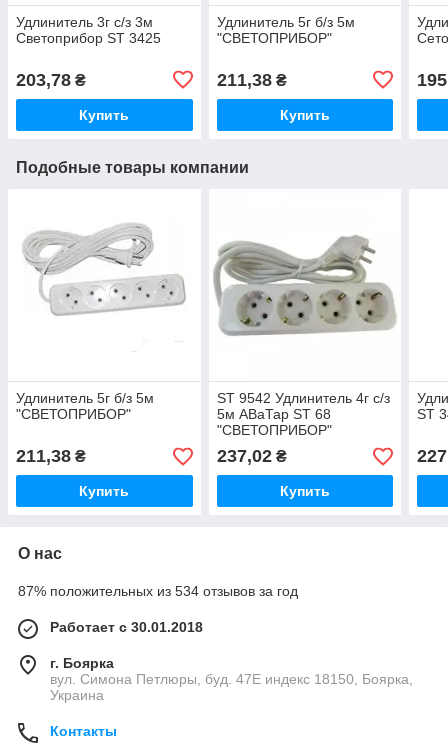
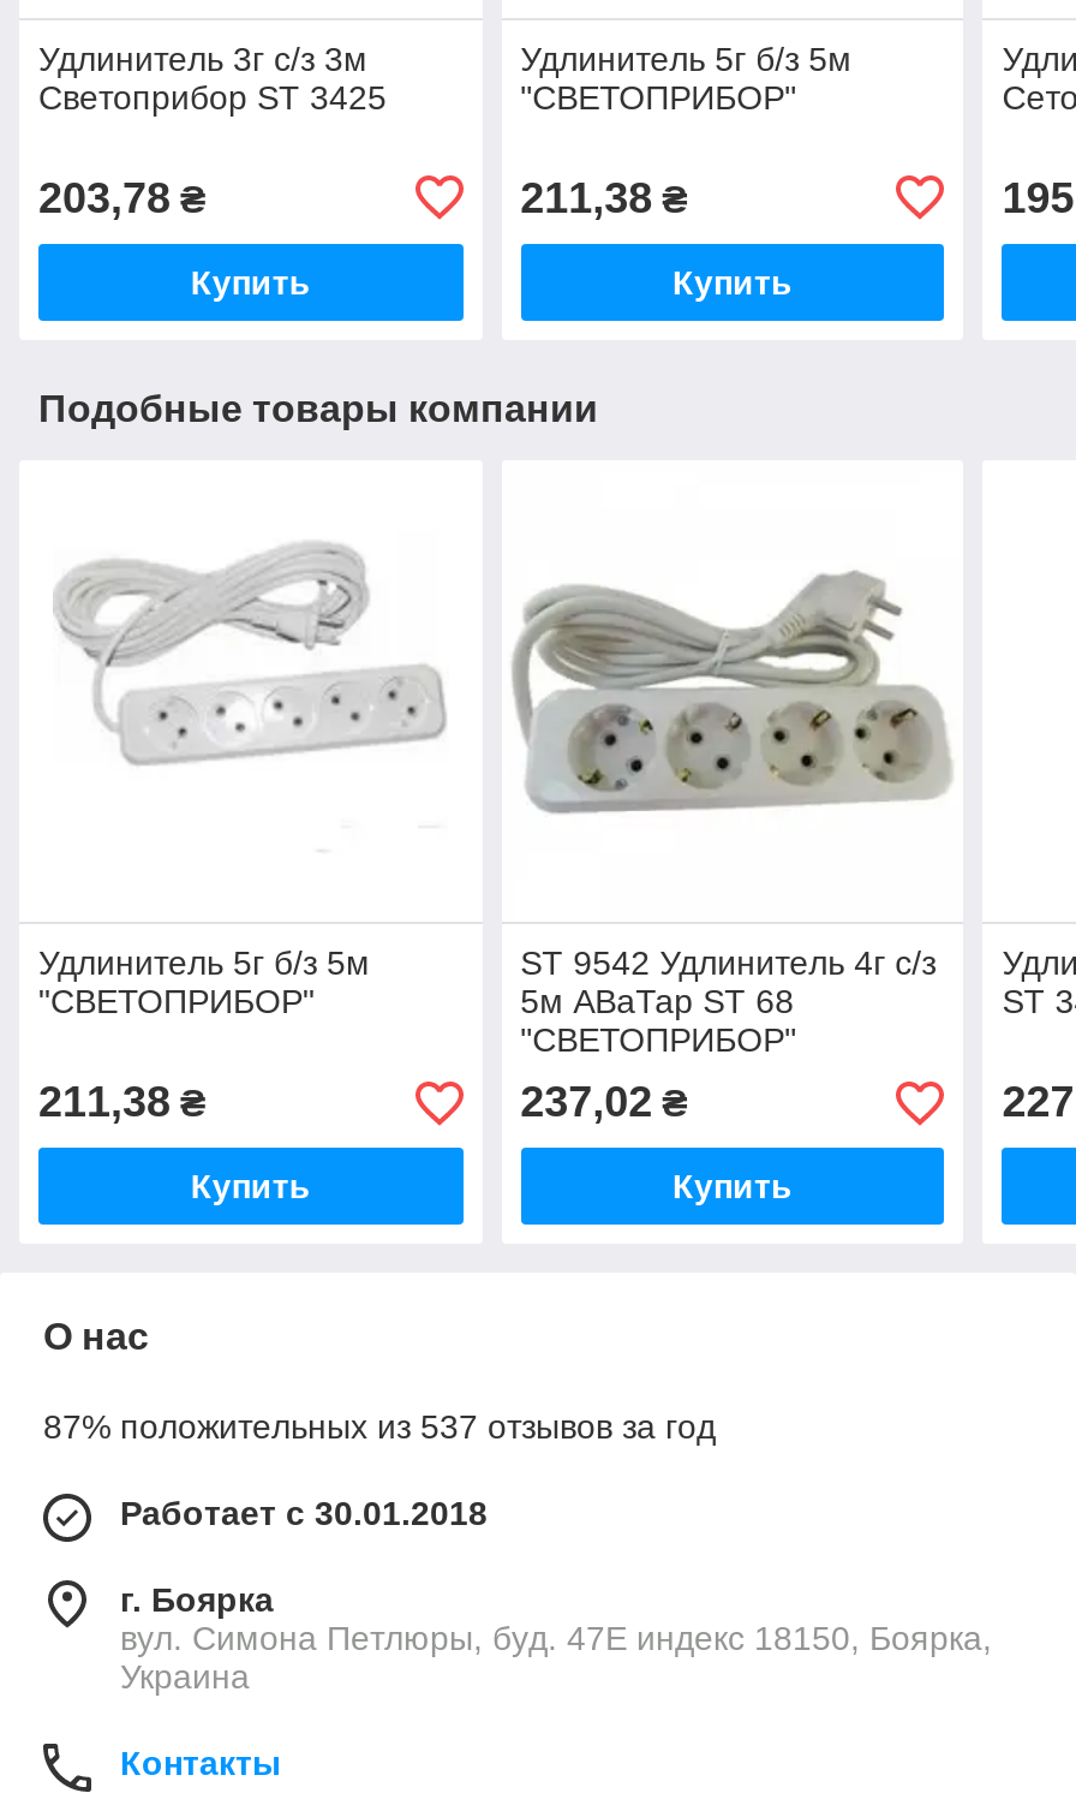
[18,583,298,599] 87% положительных из 534 отзывов за год -> [43,1408,716,1447] 87% положительных из 537 отзывов за год

